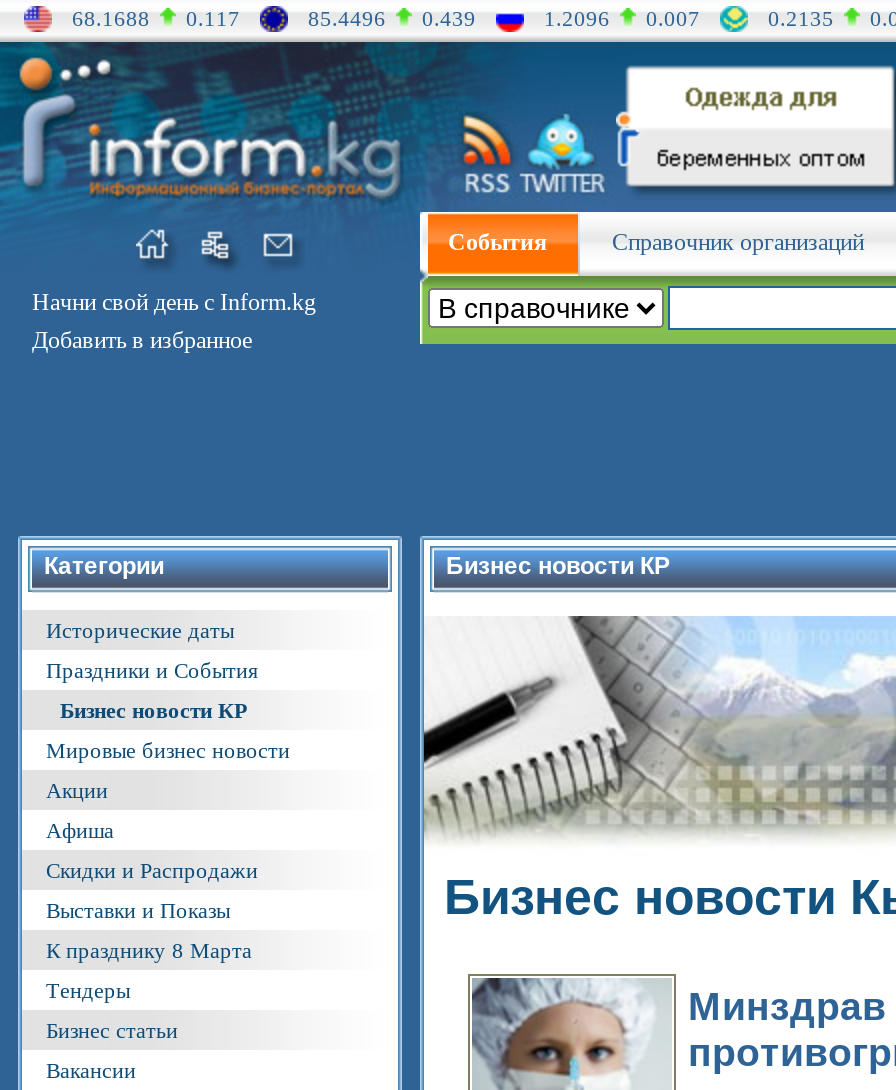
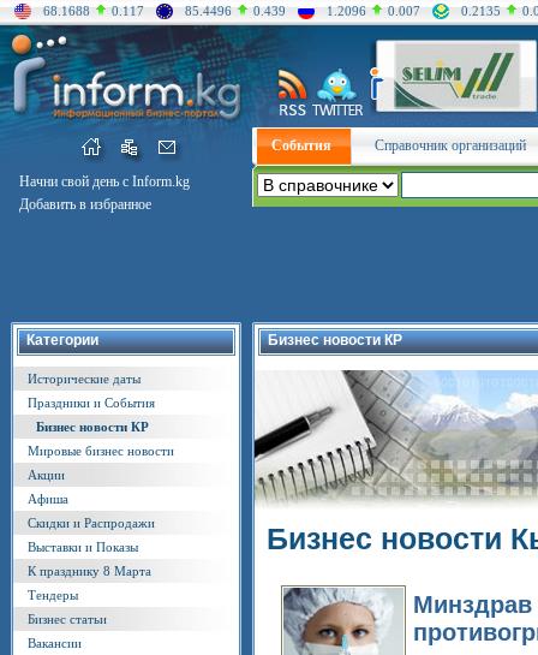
[658,72,890,192] [image] -> [394,44,534,114] [image]

